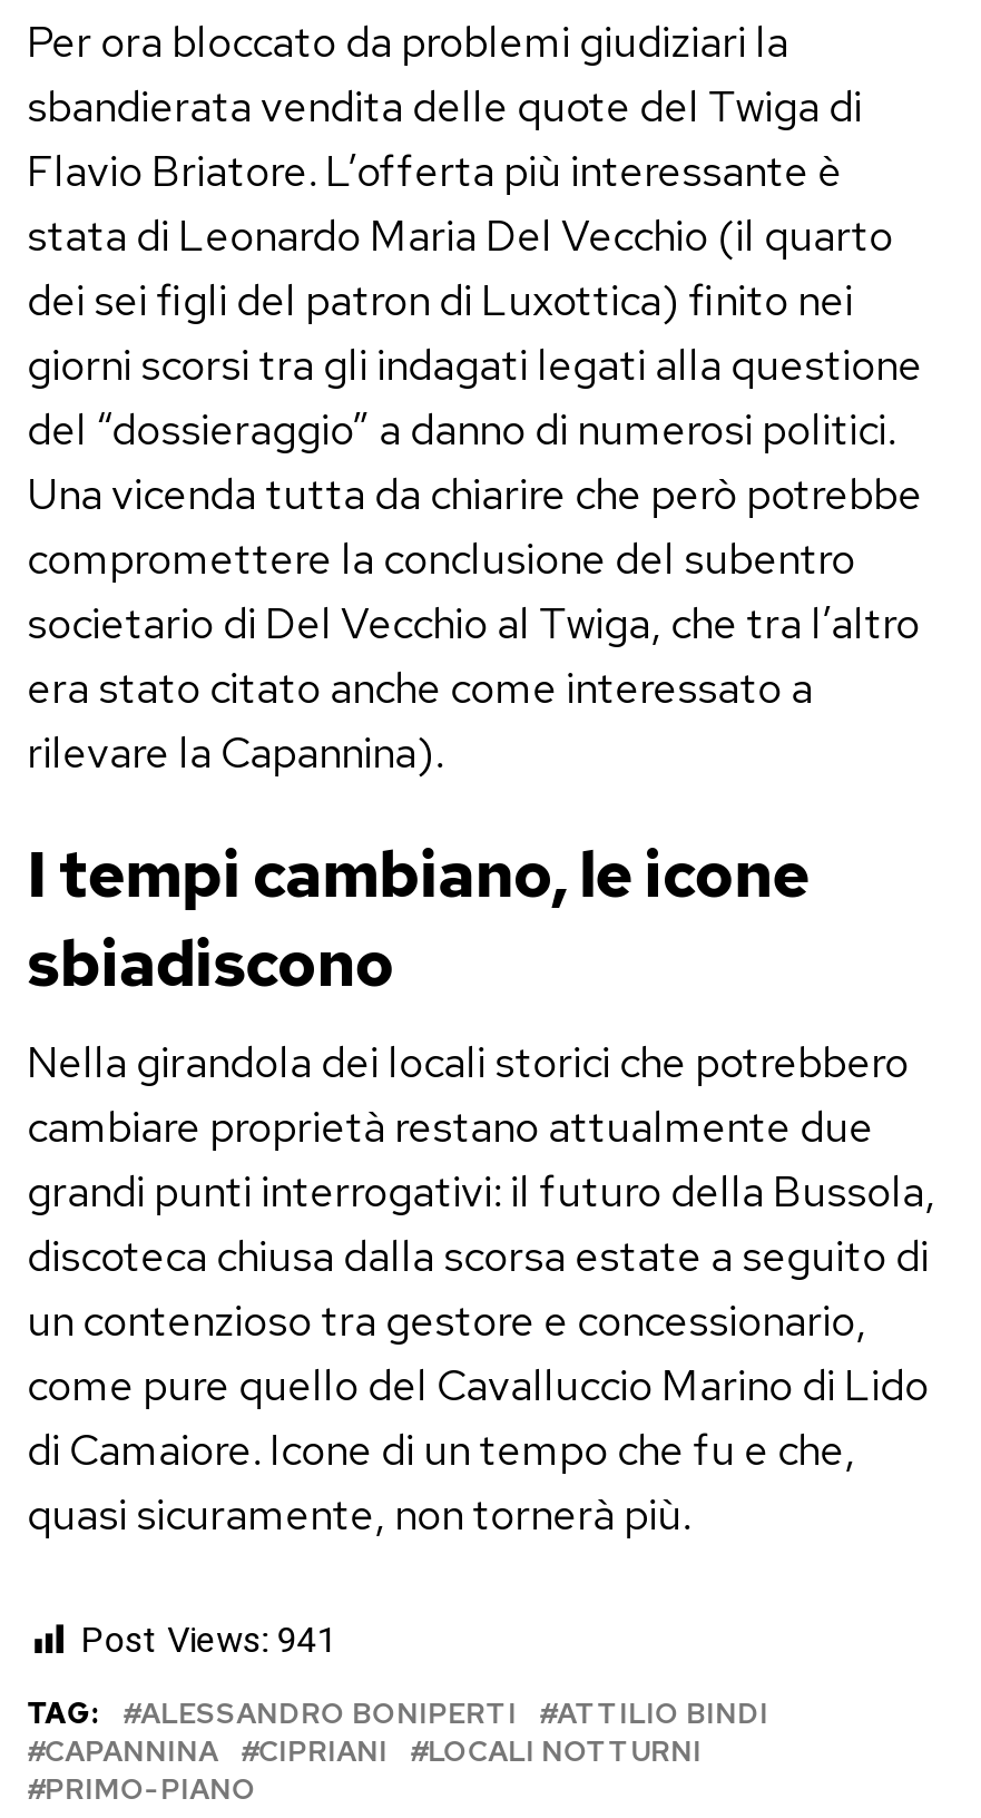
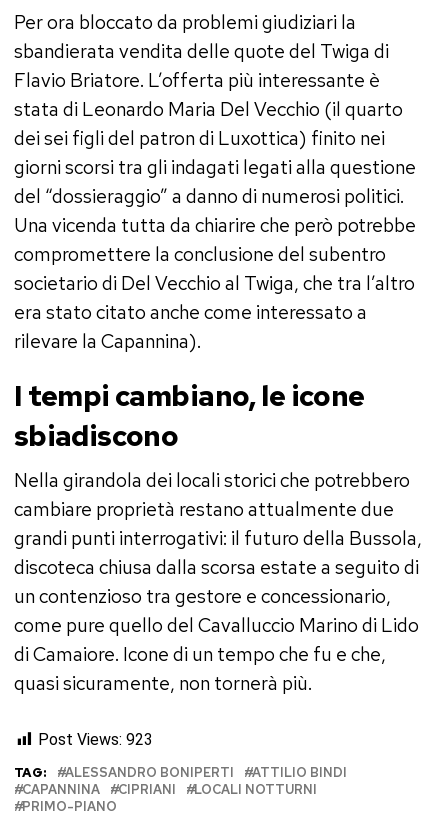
[81,1619,337,1661] Post Views: 941 -> [38,730,153,749] Post Views: 923

